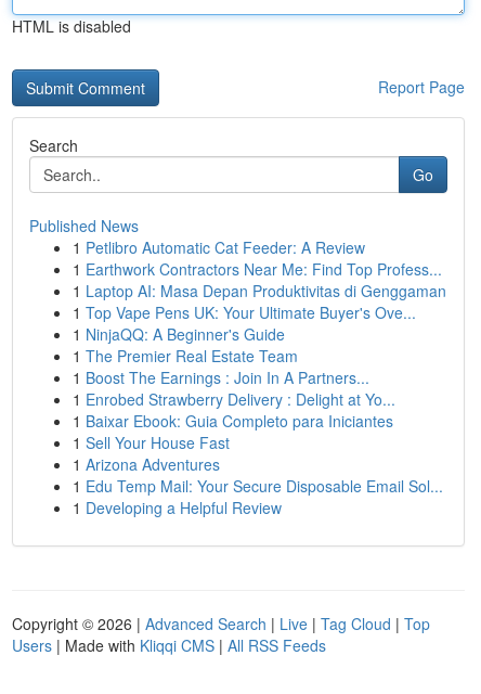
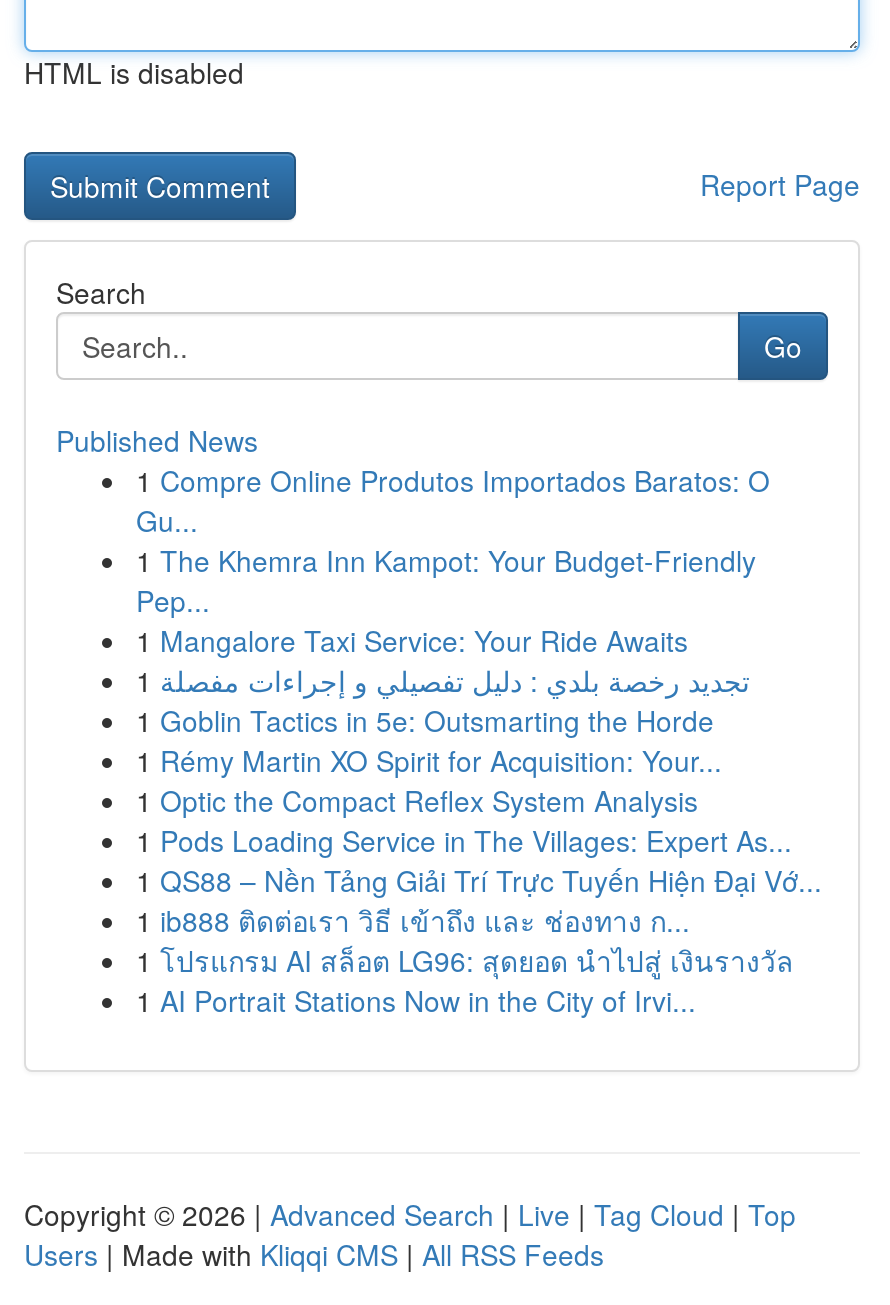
[73,236,446,518] 1 Petlibro Automatic Cat Feeder: A Review | 1 Earthwork Contractors Near Me: Find Top Profess... | 1 Laptop AI: Masa Depan Produktivitas di Genggaman | 1 Top Vape Pens UK: Your Ultimate Buyer's Ove... | 1 NinjaQQ: A Beginner's Guide | 1 The Premier Real Estate Team | 1 Boost The Earnings : Join In A Partners... | 1 Enrobed Strawberry Delivery : Delight at Yo... | 1 Baixar Ebook: Guia Completo para Iniciantes | 1 Sell Your House Fast | 1 Arizona Adventures | 1 Edu Temp Mail: Your Secure Disposable Email Sol... | 1 Developing a Helpful Review -> [136,460,822,1020] 1 Compre Online Produtos Importados Baratos: O | Gu... | 1 The Khemra Inn Kampot: Your Budget-Friendly | Pep... | 1 Mangalore Taxi Service: Your Ride Awaits | 1 تجديد رخصة بلدي : دليل تفصيلي و إجراءات مفصلة | 1 Goblin Tactics in 5e: Outsmarting the Horde | 1 Rémy Martin XO Spirit for Acquisition: Your... | 1 Optic the Compact Reflex System Analysis | 1 Pods Loading Service in The Villages: Expert As... | 1 QS88 – Nền Tảng Giải Trí Trực Tuyến Hiện Đại Vớ... | 1 ib888 ติดต่อเรา วิธี เข้าถึง และ ช่องทาง ก... | 1 โปรแกรม AI สล็อต LG96: สุดยอด นำไปสู่ เงินรางวัล | 1 AI Portrait Stations Now in the City of Irvi...

